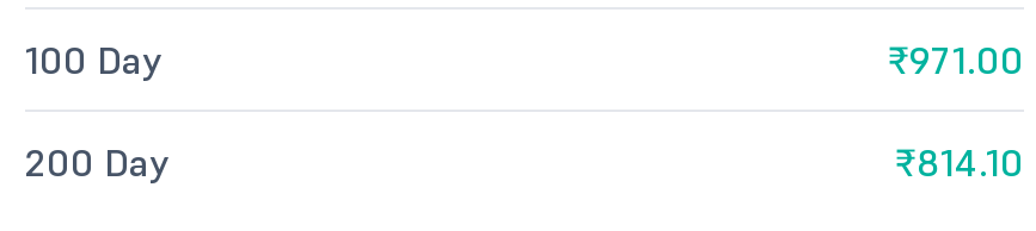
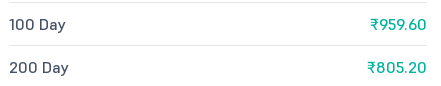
[888,36,1024,83] ₹971.00 -> [370,14,427,34] ₹959.60
[895,138,1024,186] ₹814.10 -> [367,57,427,77] ₹805.20

